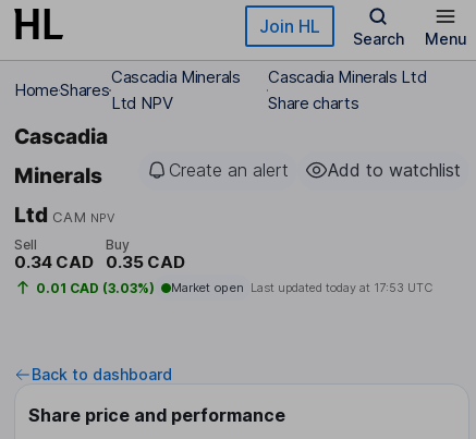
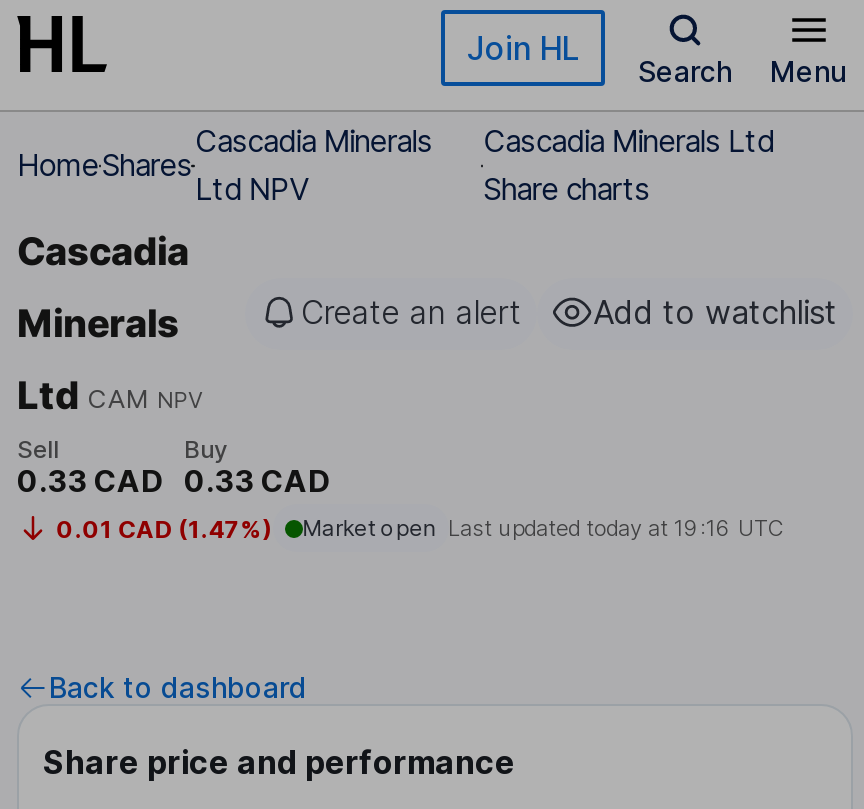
[14,252,94,273] 0.34 CAD -> [17,463,163,501] 0.33 CAD
[105,252,185,273] 0.35 CAD -> [184,463,330,501] 0.33 CAD
[36,280,154,296] 0.01 CAD (3.03%) -> [56,514,272,544] 0.01 CAD (1.47%)
[171,280,432,296] Market open Last updated today at 17:53 UTC -> [302,515,784,543] Market open Last updated today at 19:16 UTC

